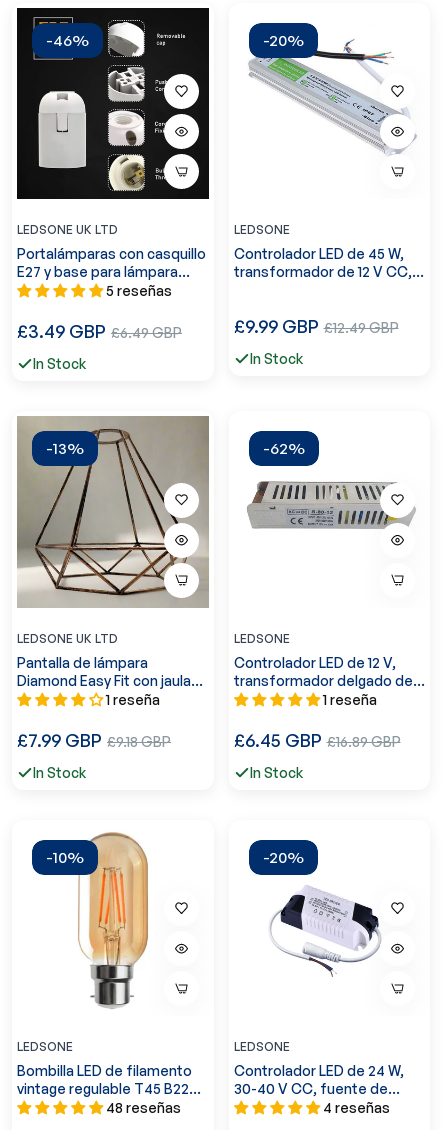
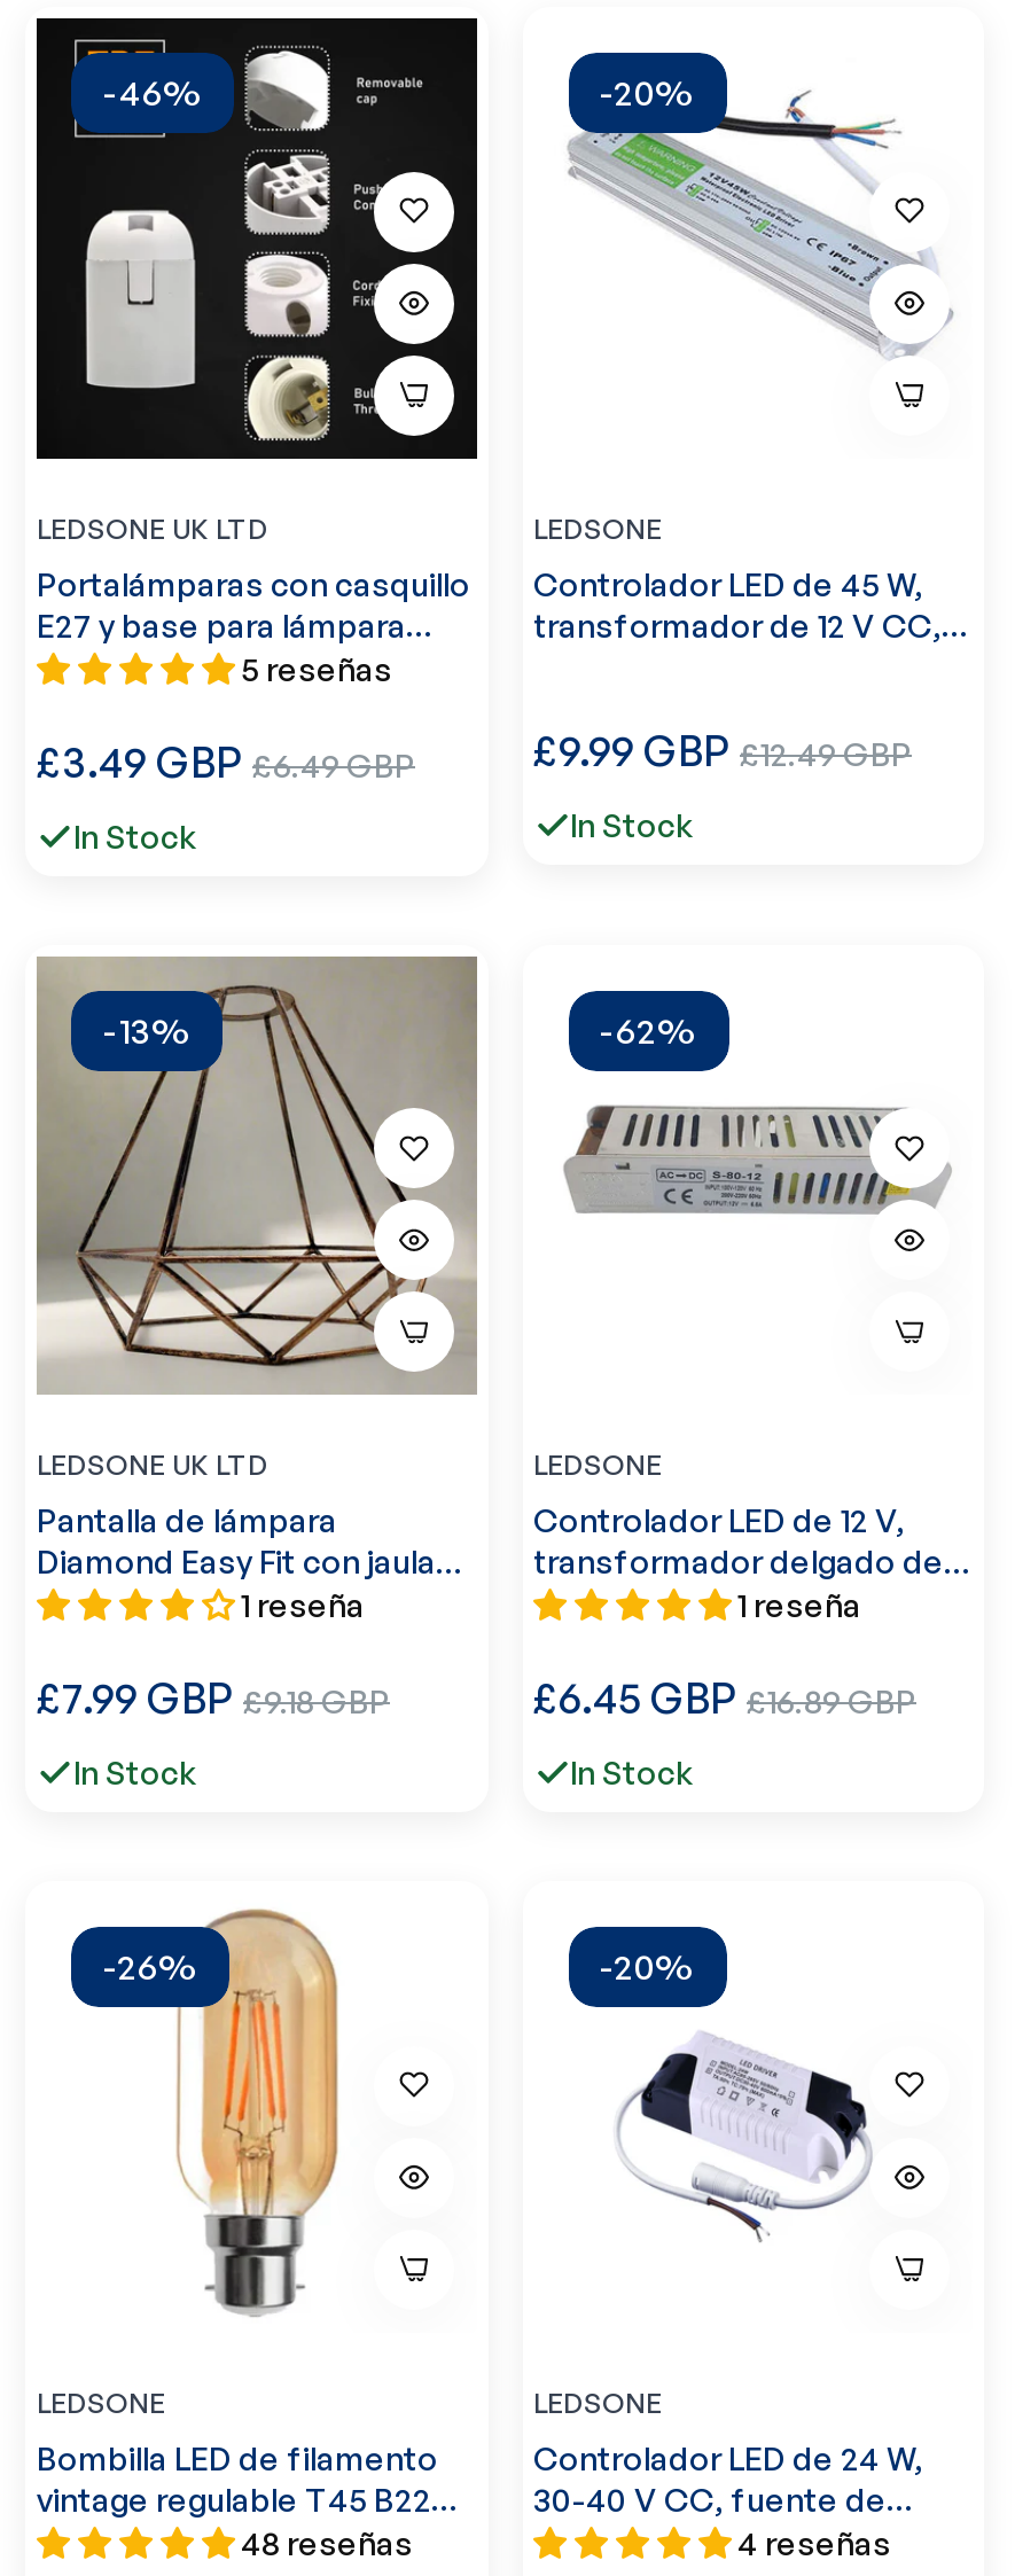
[46,847,84,866] -10% -> [103,1945,197,1989] -26%

